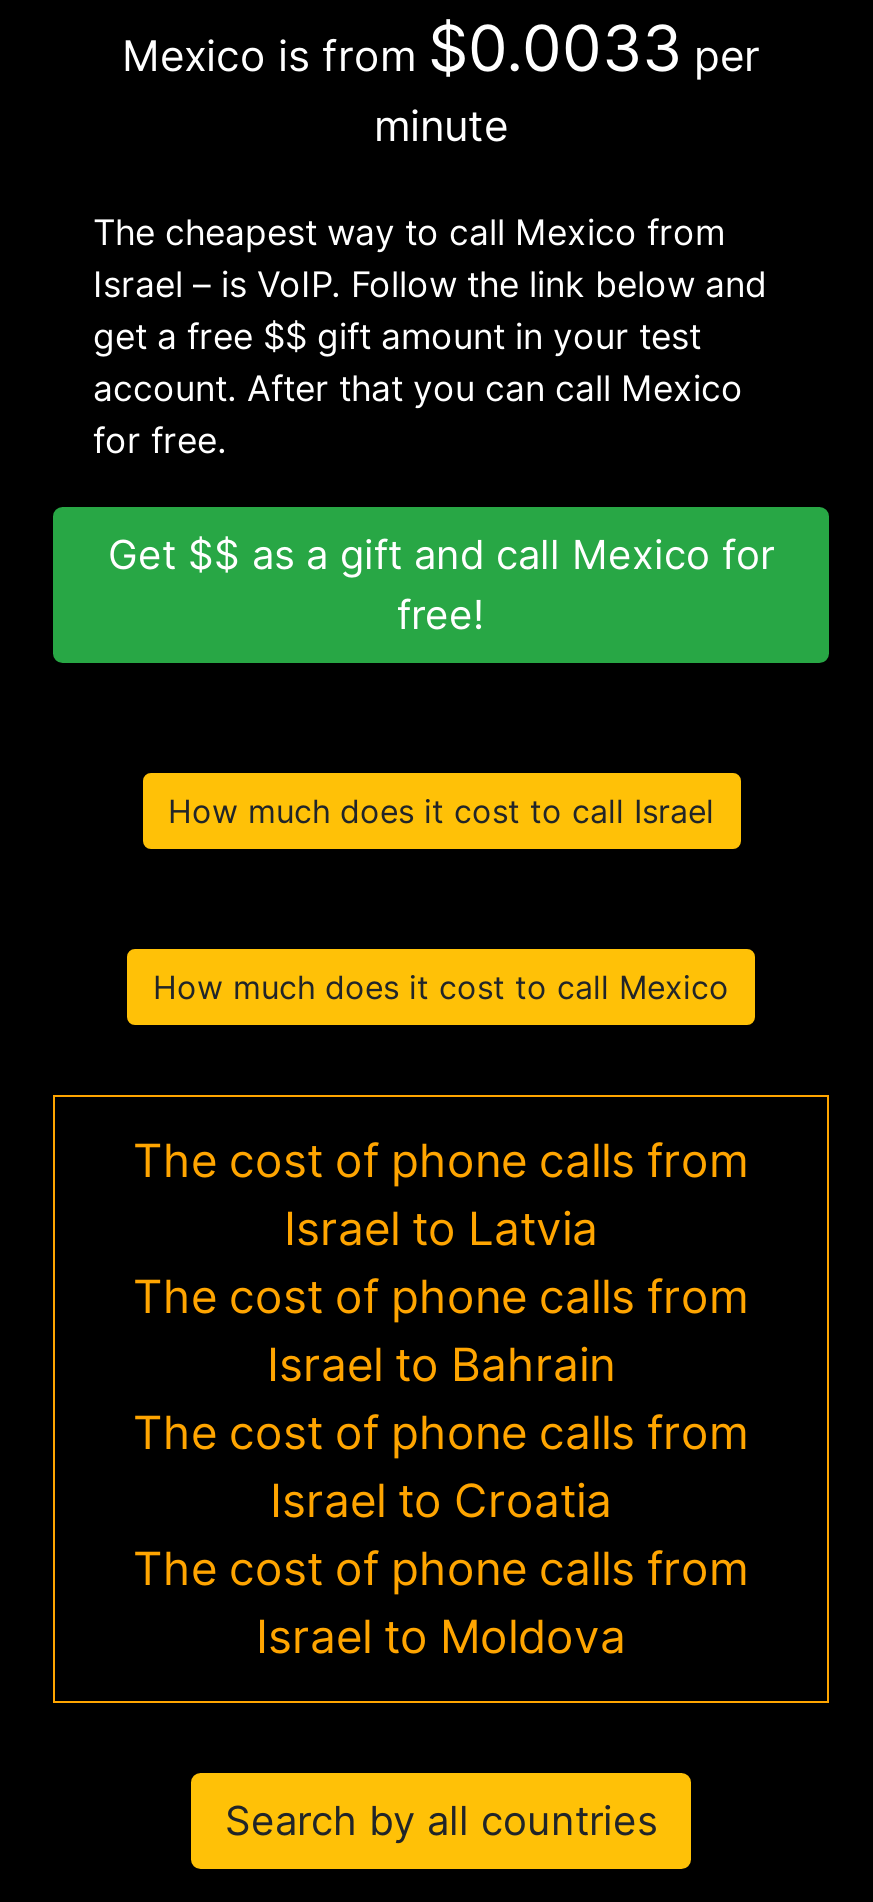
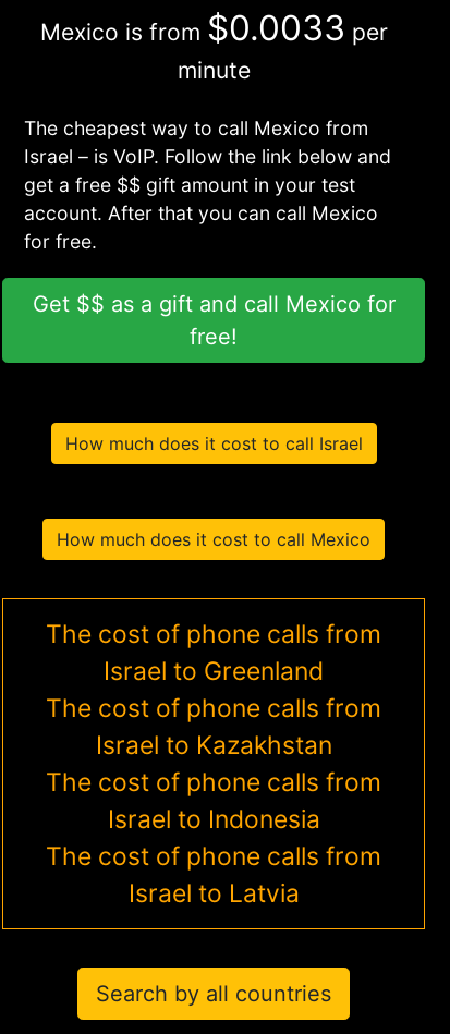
none -> [104,656,324,686] Israel to Greenland
moved [284,1201,598,1257] -> [128,878,299,909]: Israel to Latvia
[267,1337,615,1393] Israel to Bahrain -> [95,730,332,761] Israel to Kazakhstan
[270,1473,612,1529] Israel to Croatia -> [107,804,320,835] Israel to Indonesia
[256,1609,626,1665] Israel to Moldova -> none

